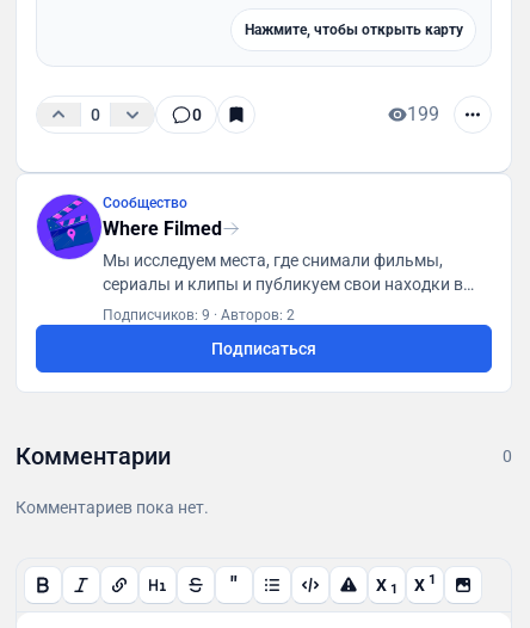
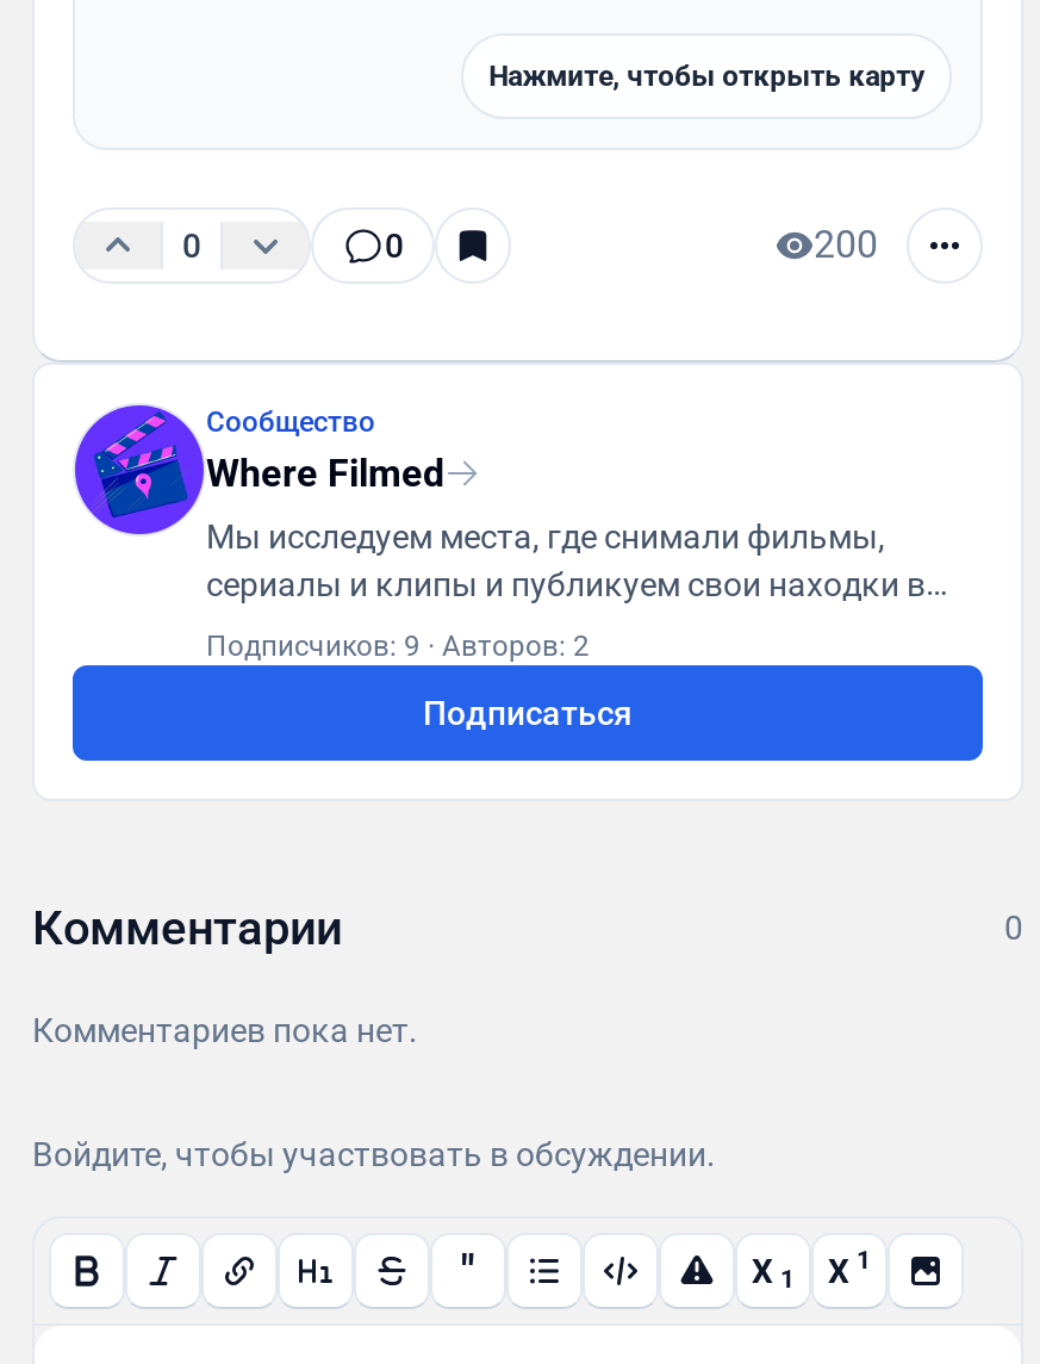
[407,102,439,125] 199 -> [814,221,878,266] 200
none -> [32,1134,716,1173] Войдите, чтобы участвовать в обсуждении.

